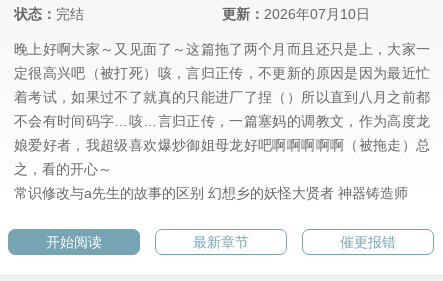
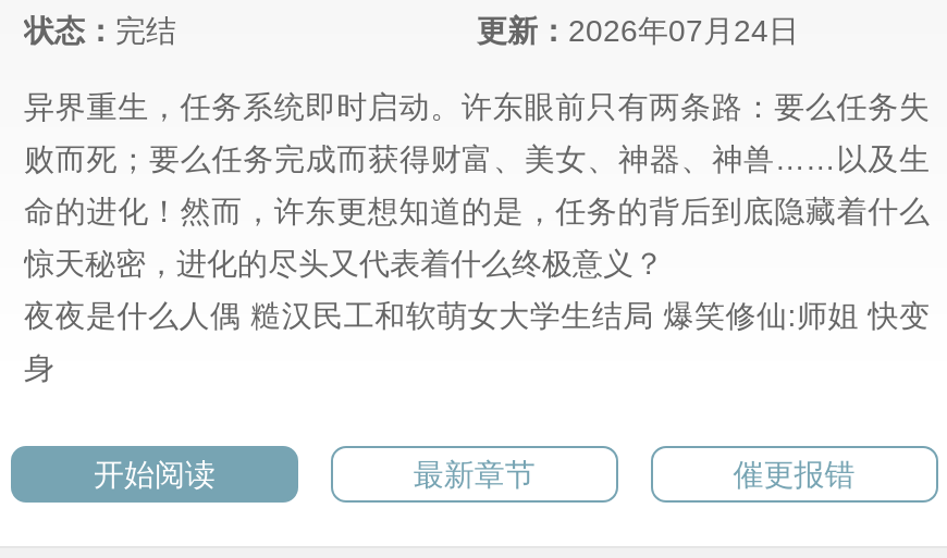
[14,6,430,201] 更新：2026年07月10日 | 晚上好啊大家～又见面了～这篇拖了两个月而且还只是上，大家一 | 定很高兴吧（被打死）咳，言归正传，不更新的原因是因为最近忙 | 着考试，如果过不了就真的只能进厂了捏（）所以直到八月之前都 | 不会有时间码字…咳…言归正传，一篇塞妈的调教文，作为高度龙 | 娘爱好者，我超级喜欢爆炒御姐母龙好吧啊啊啊啊啊（被拖走）总 | 之，看的开心～ | 常识修改与a先生的故事的区别 幻想乡的妖怪大贤者 神器铸造师 -> [24,14,930,386] 更新：2026年07月24日 | 异界重生，任务系统即时启动。许东眼前只有两条路：要么任务失 | 败而死；要么任务完成而获得财富、美女、神器、神兽……以及生 | 命的进化！然而，许东更想知道的是，任务的背后到底隐藏着什么 | 惊天秘密，进化的尽头又代表着什么终极意义？ | 夜夜是什么人偶 糙汉民工和软萌女大学生结局 爆笑修仙:师姐 快变 | 身

